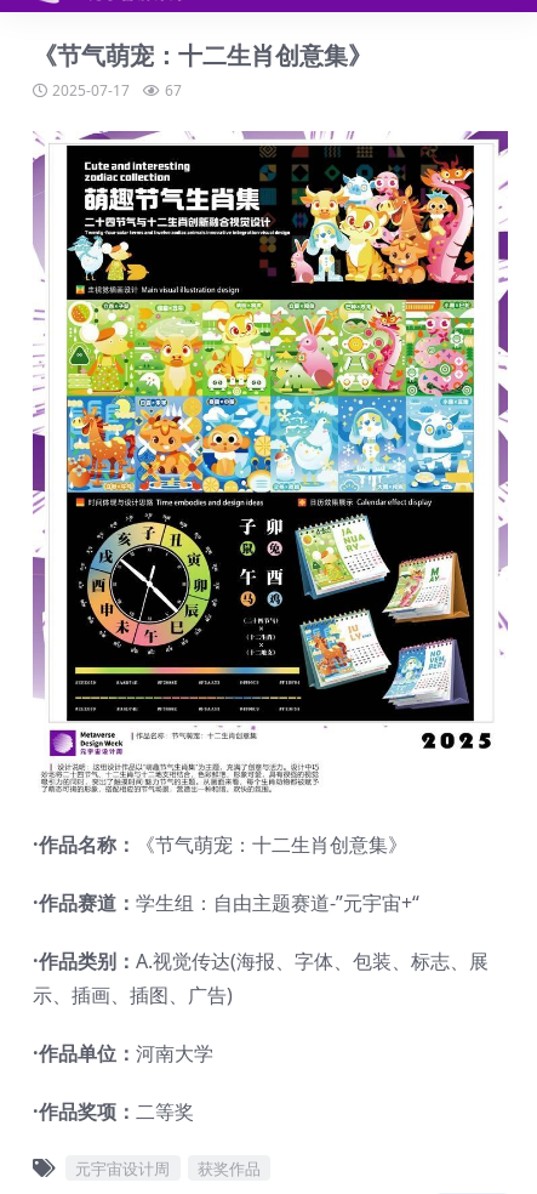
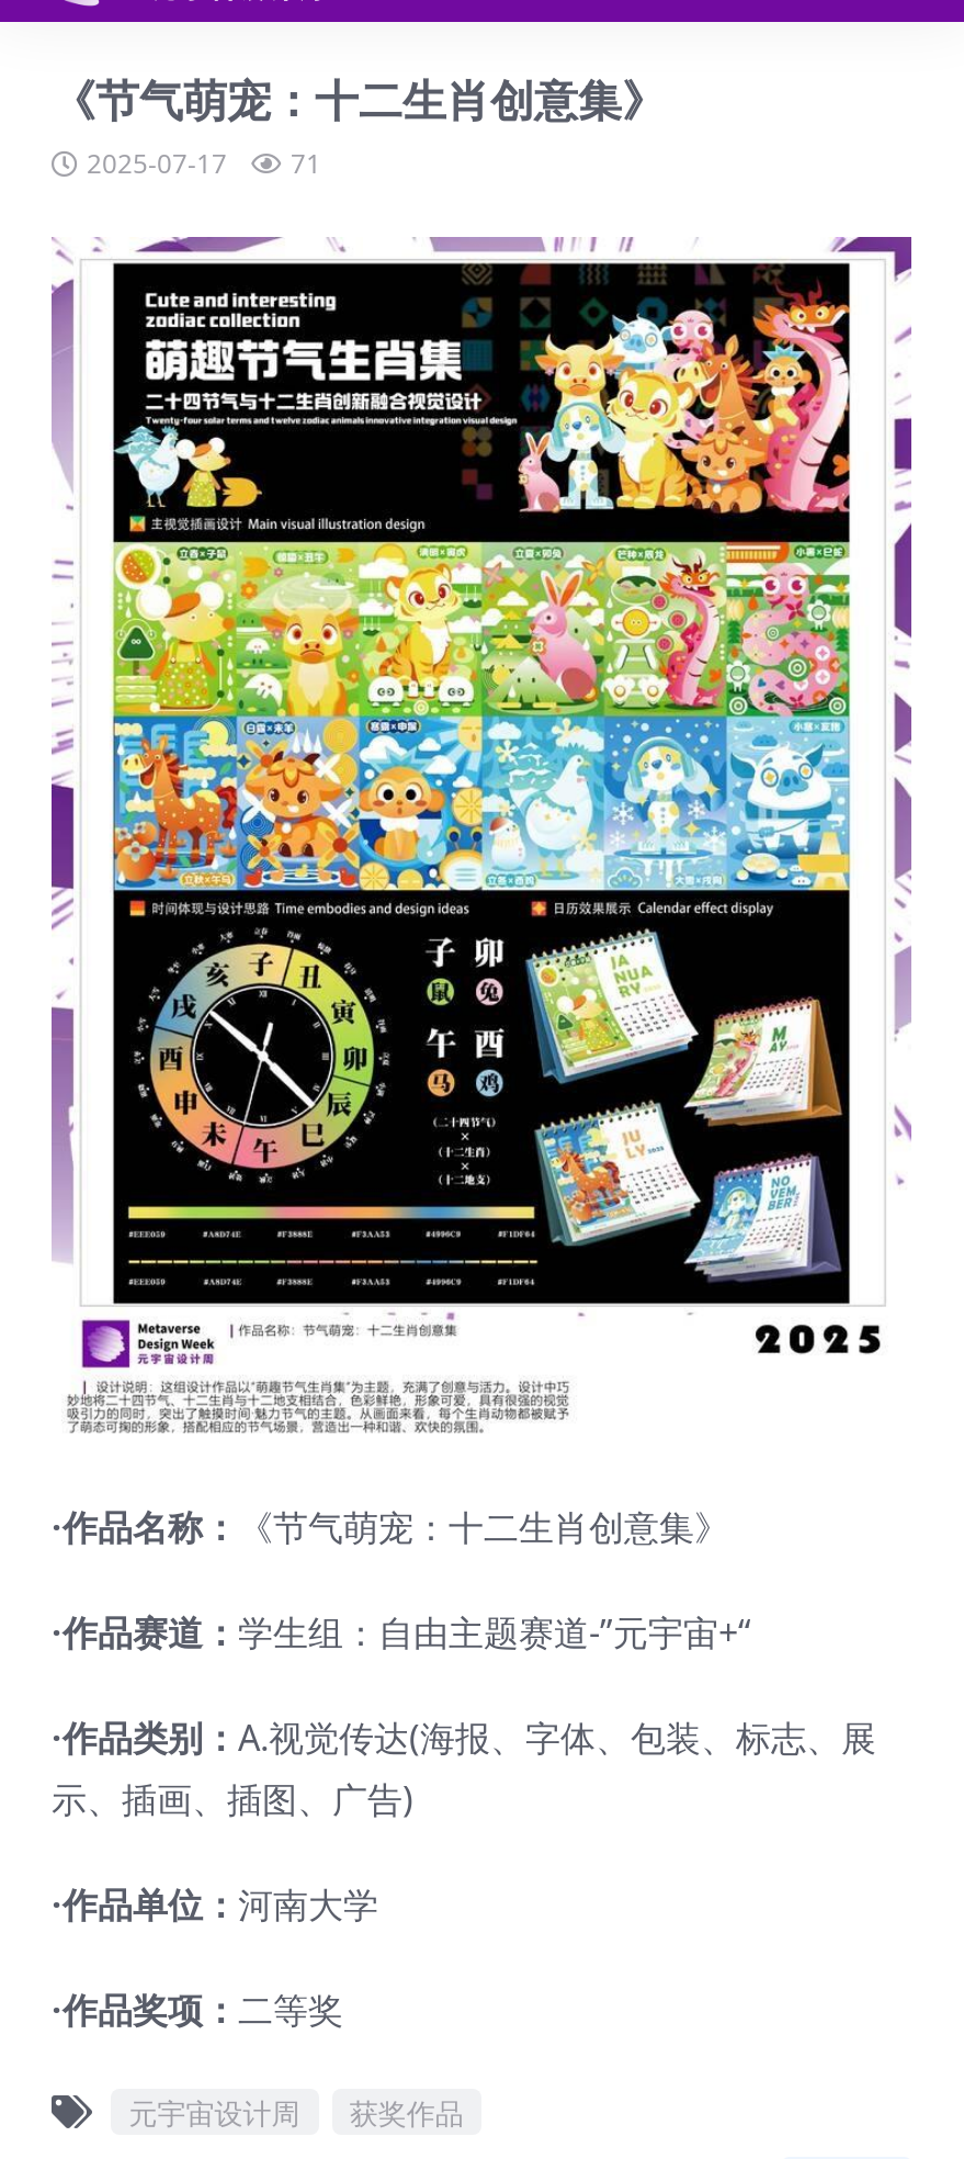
[52,80,182,101] 2025-07-17 67 -> [87,145,321,182] 2025-07-17 71

